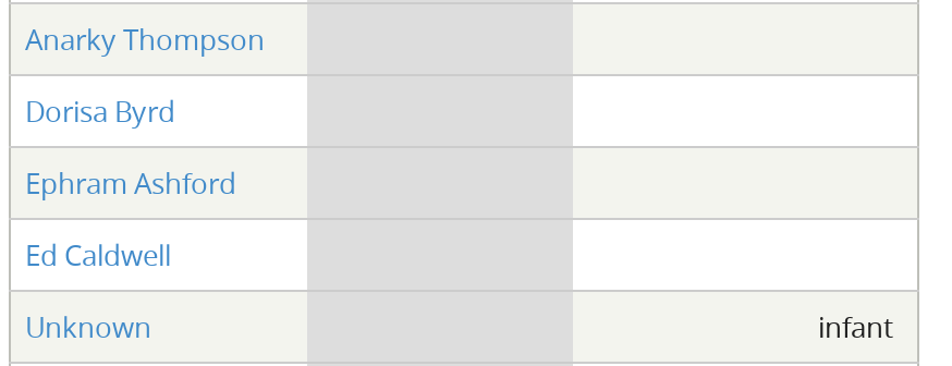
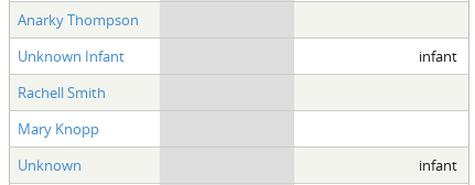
[25,90,175,130] Dorisa Byrd -> [17,46,457,66] Unknown Infant | infant
[25,162,236,202] Ephram Ashford -> [17,82,105,102] Rachell Smith
[25,234,171,273] Ed Caldwell -> [17,118,99,138] Mary Knopp

